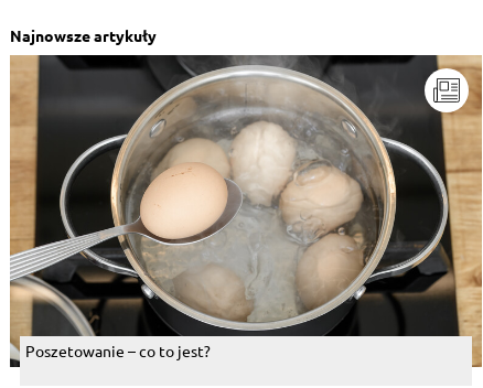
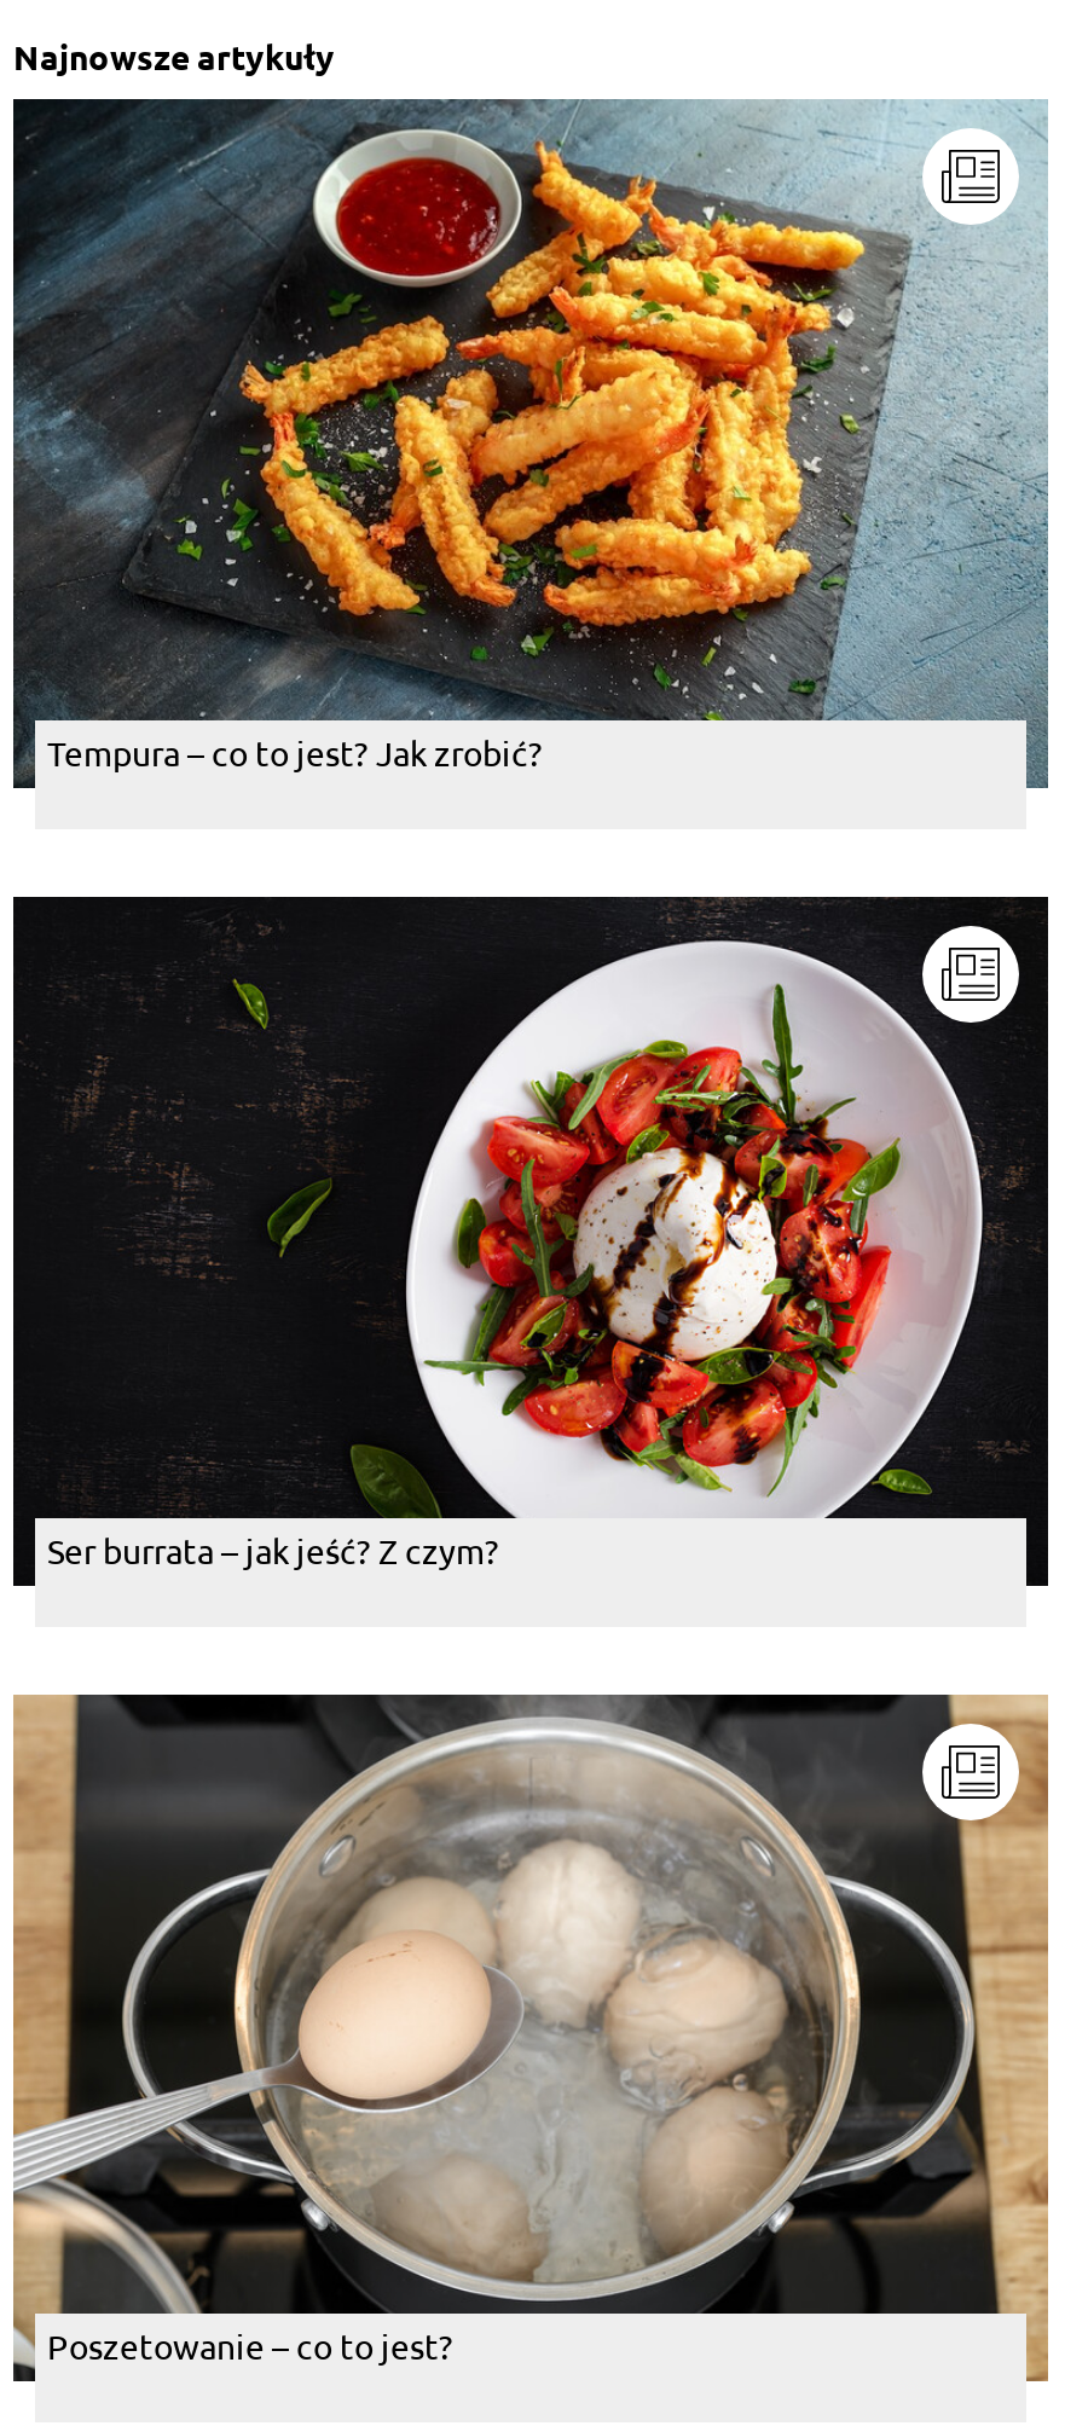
none -> [11,97,1050,791] [image] | Tempura – co to jest? Jak zrobić?
none -> [11,894,1050,1591] [image] | Ser burrata – jak jeść? Z czym?

